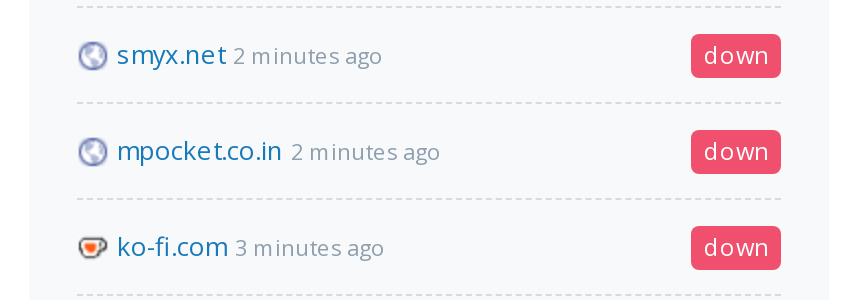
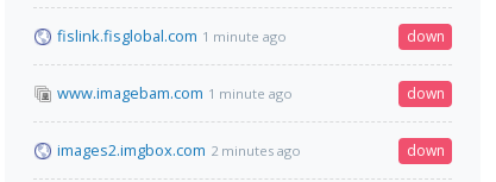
[117,37,385,73] smyx.net 2 minutes ago -> [57,25,287,47] fislink.fisglobal.com 1 minute ago
[117,133,443,169] mpocket.co.in 2 minutes ago -> [57,82,293,104] www.imagebam.com 1 minute ago
[117,229,387,265] ko-fi.com 3 minutes ago -> [57,140,301,161] images2.imgbox.com 2 minutes ago

